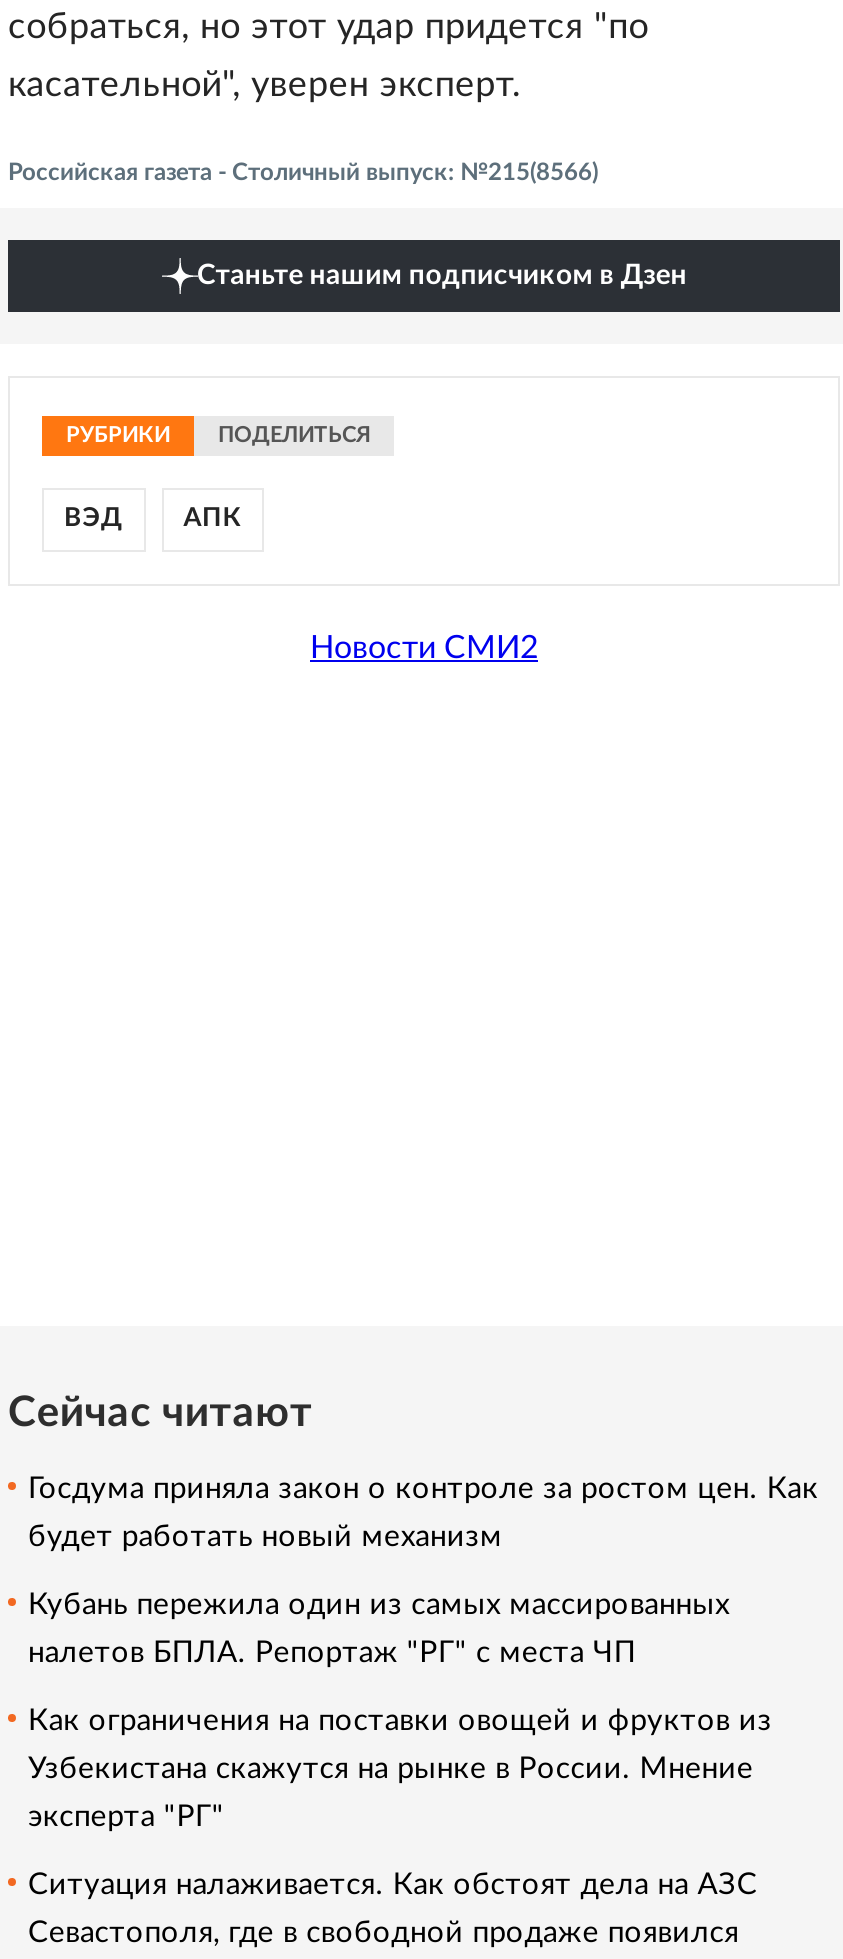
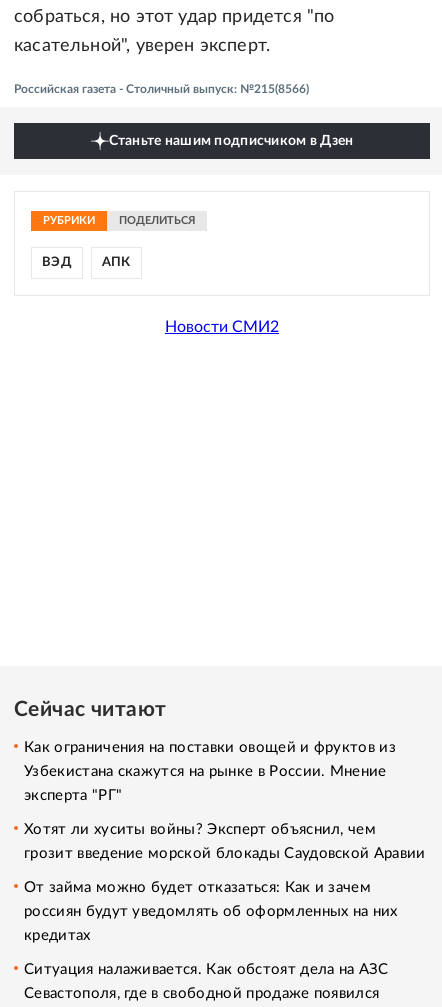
[28,1473,819,1667] Госдума приняла закон о контроле за ростом цен. Как | будет работать новый механизм | Кубань пережила один из самых массированных | налетов БПЛА. Репортаж "РГ" с места ЧП -> none
moved [28,1705,772,1831] -> [24,739,396,802]: Как ограничения на поставки овощей и фруктов из | Узбекистана скажутся на рынке в России. Мнение | эксперта "РГ"
none -> [24,821,426,942] Хотят ли хуситы войны? Эксперт объяснил, чем | грозит введение морской блокады Саудовской Аравии | От займа можно будет отказаться: Как и зачем | россиян будут уведомлять об оформленных на них | кредитах

